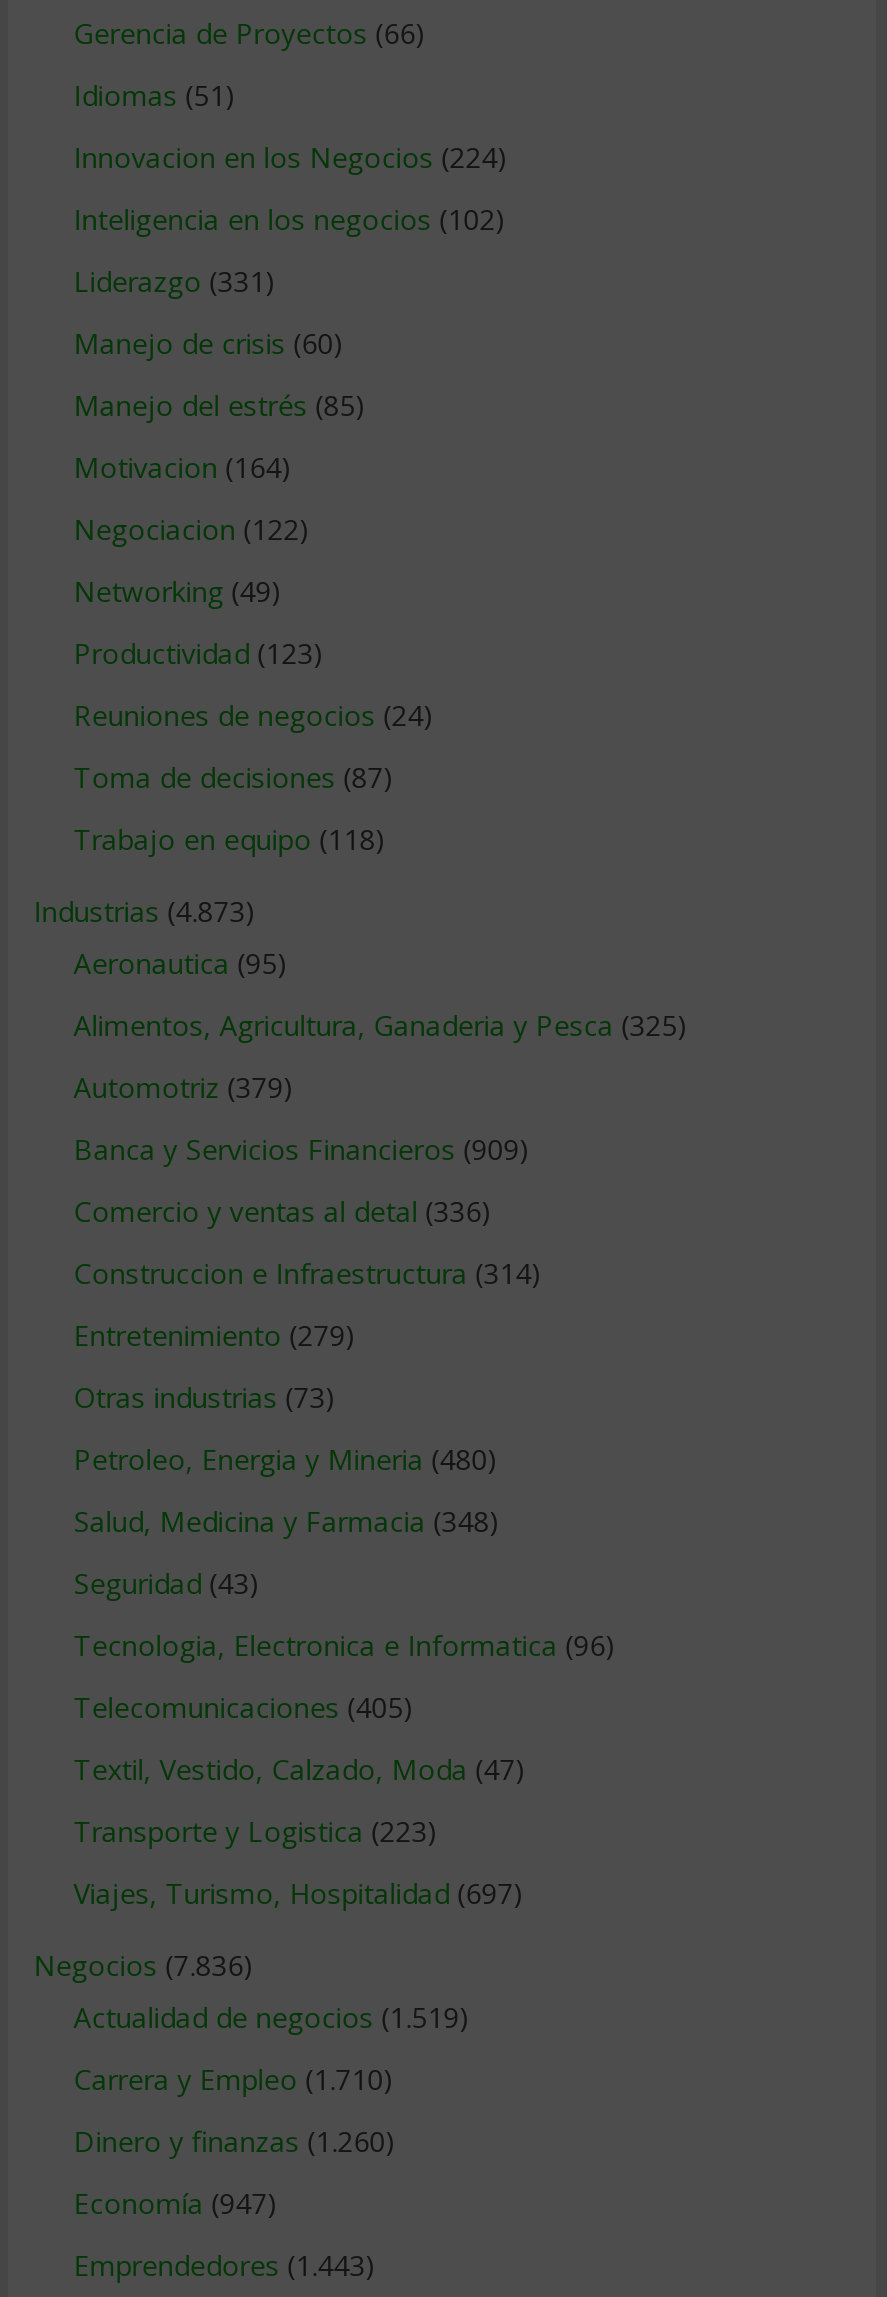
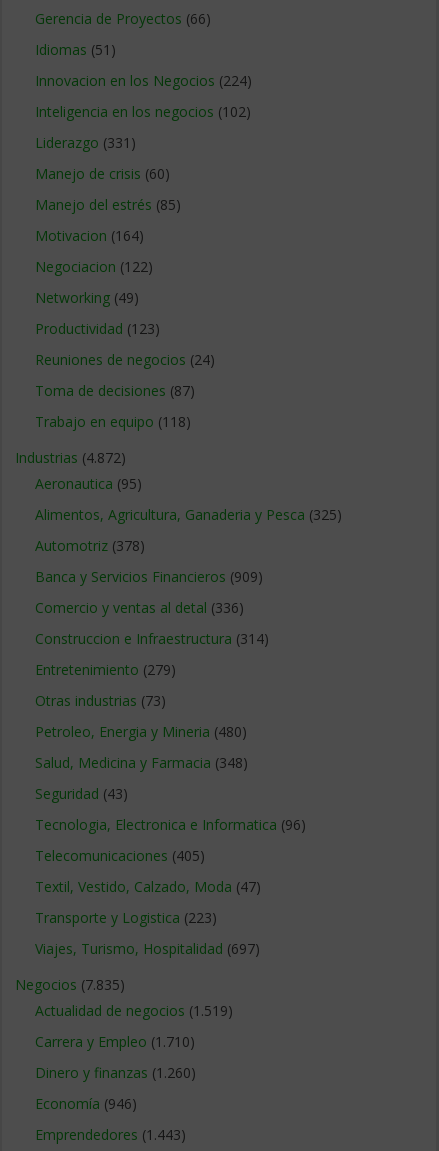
[34,892,256,930] Industrias (4.873) -> [15,448,126,467] Industrias (4.872)
[74,1068,294,1106] Automotriz (379) -> [35,536,145,555] Automotriz (378)
[34,1946,254,1984] Negocios (7.836) -> [15,975,125,994] Negocios (7.835)
[74,2184,278,2222] Economía (947) -> [35,1094,137,1113] Economía (946)

